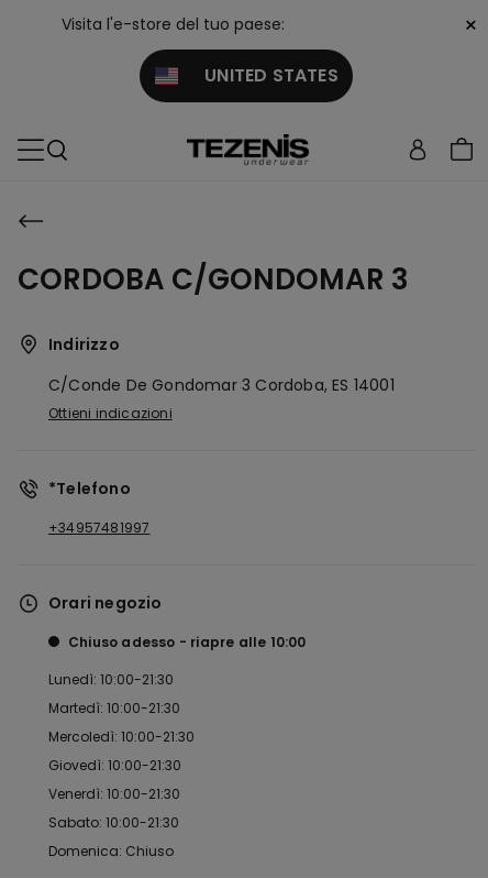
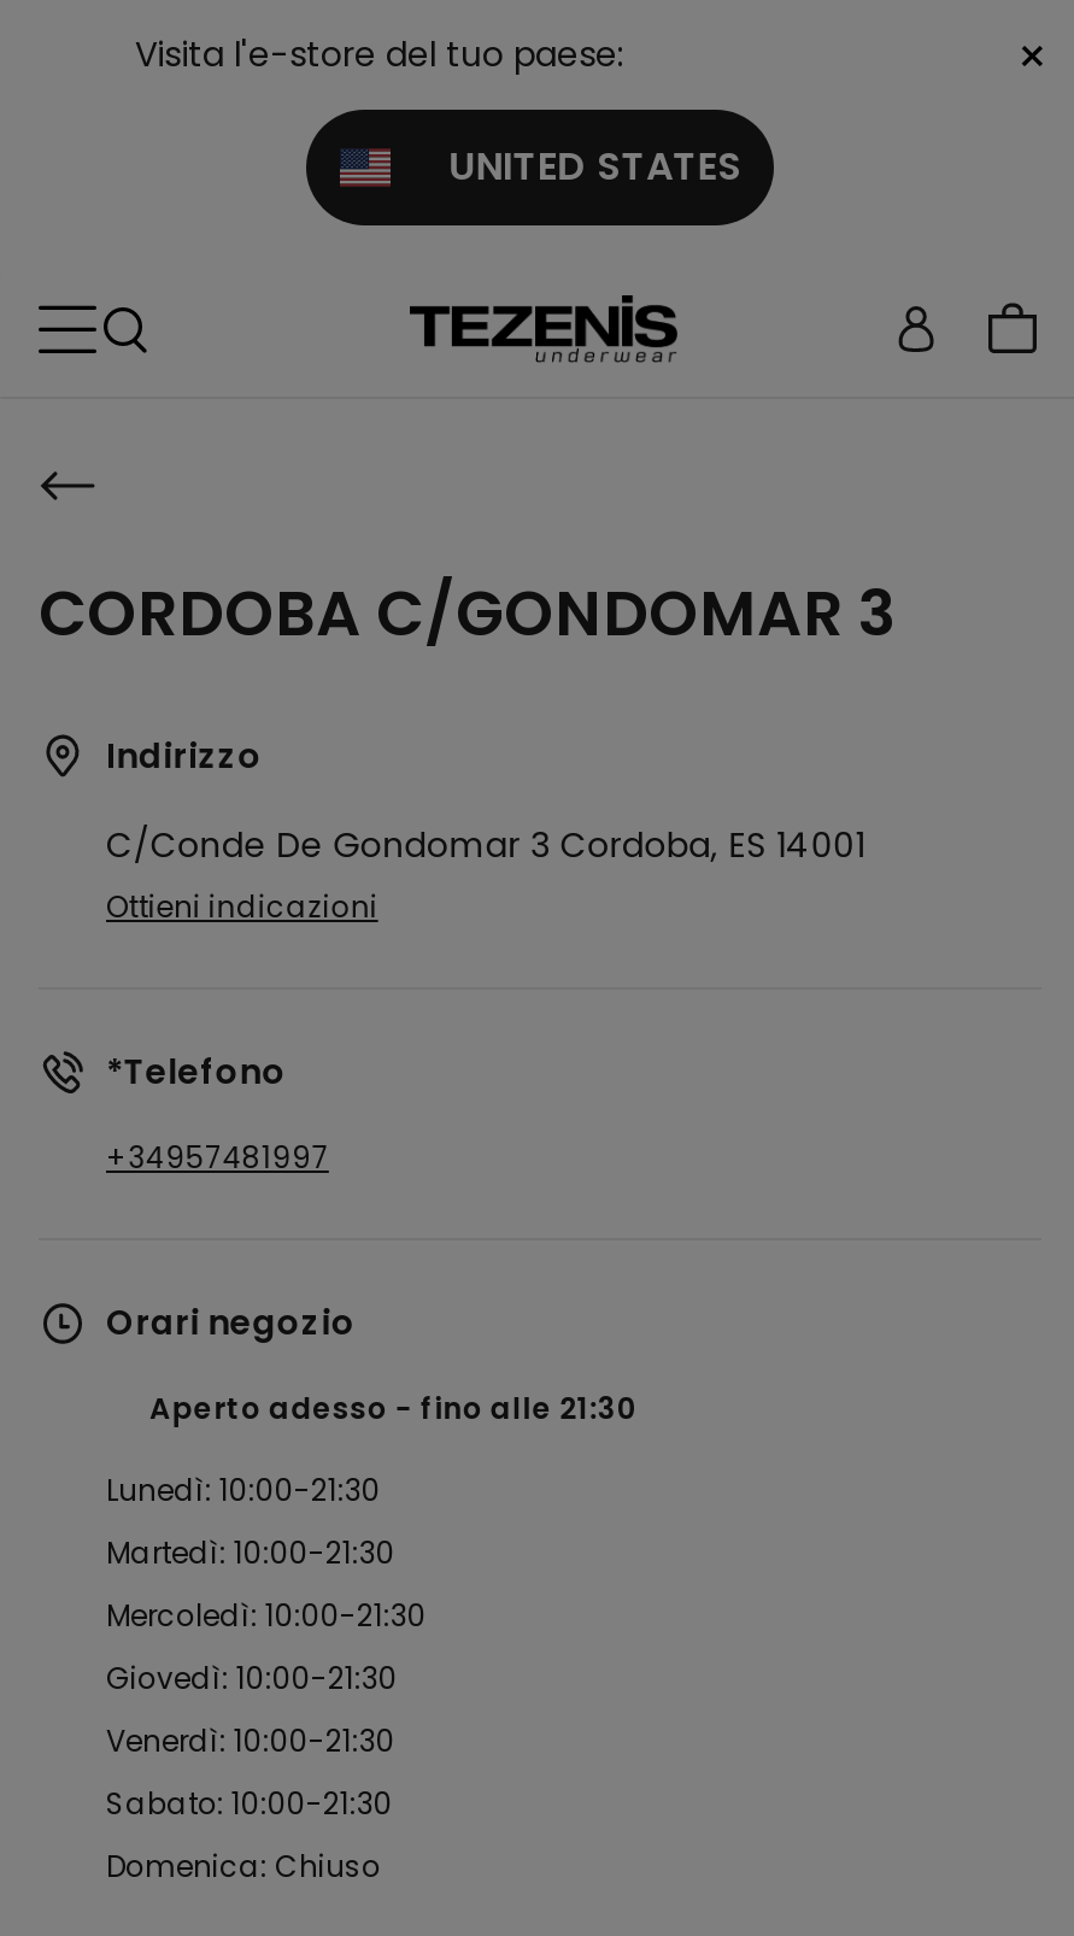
[68,633,175,651] Chiuso adesso -> [149,1388,387,1428] Aperto adesso
[190,633,306,651] riapre alle 10:00 -> [420,1388,637,1428] fino alle 21:30

